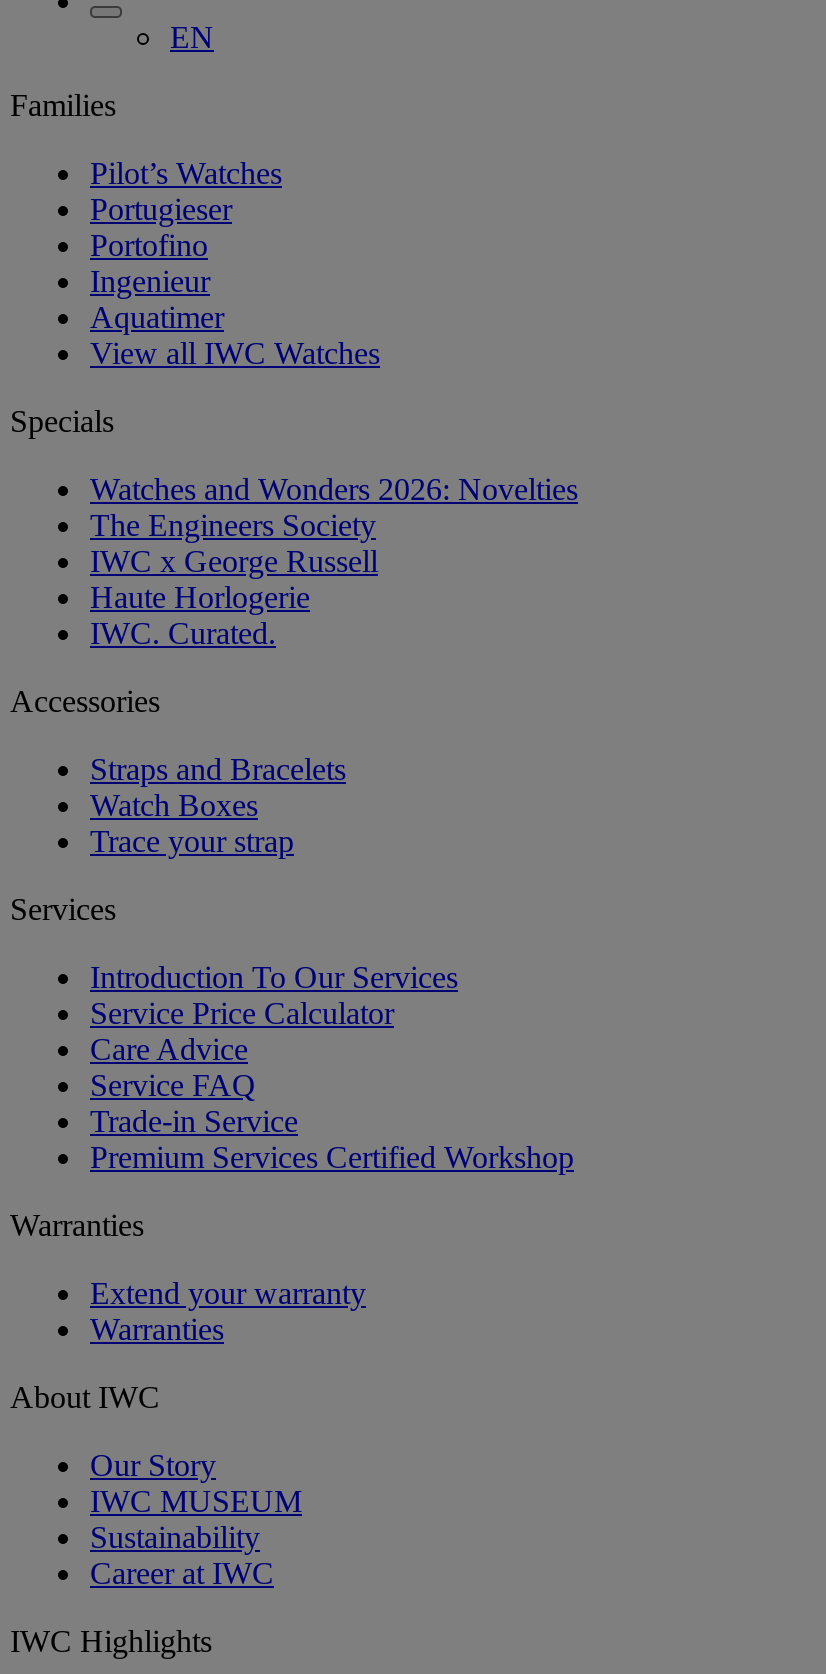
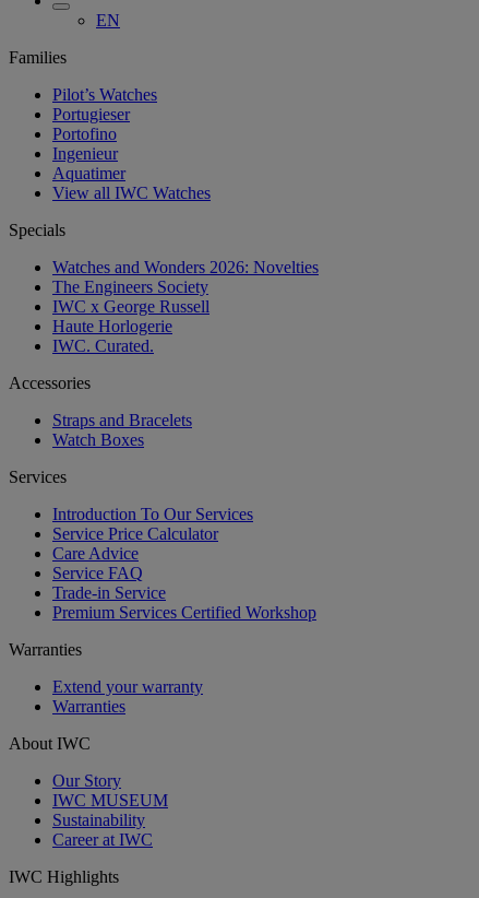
[90,824,294,858] Trace your strap -> none

